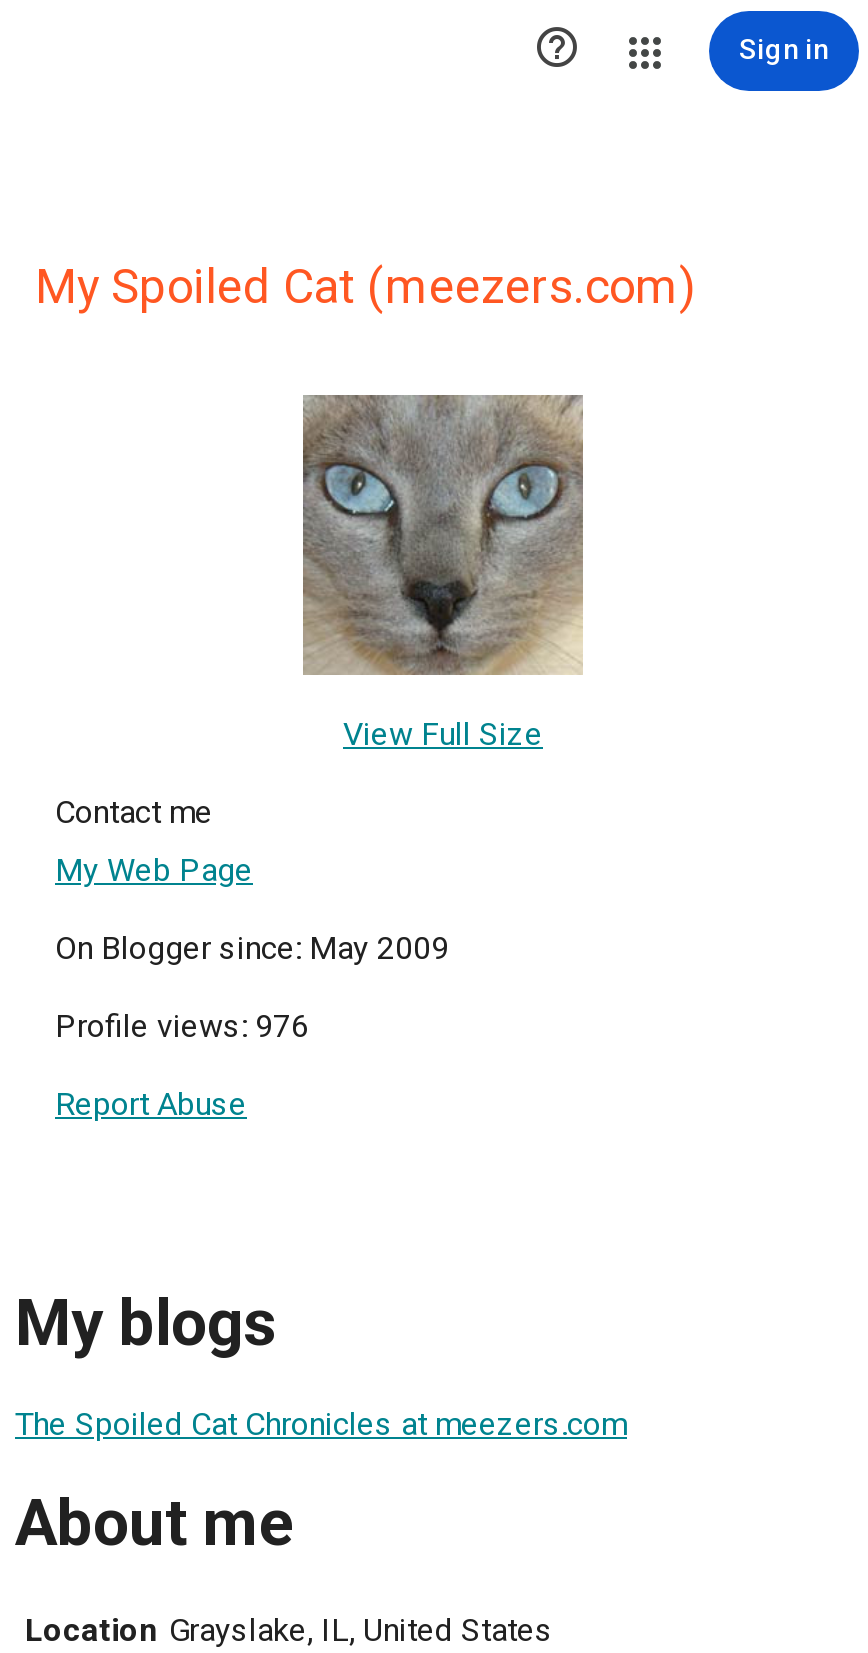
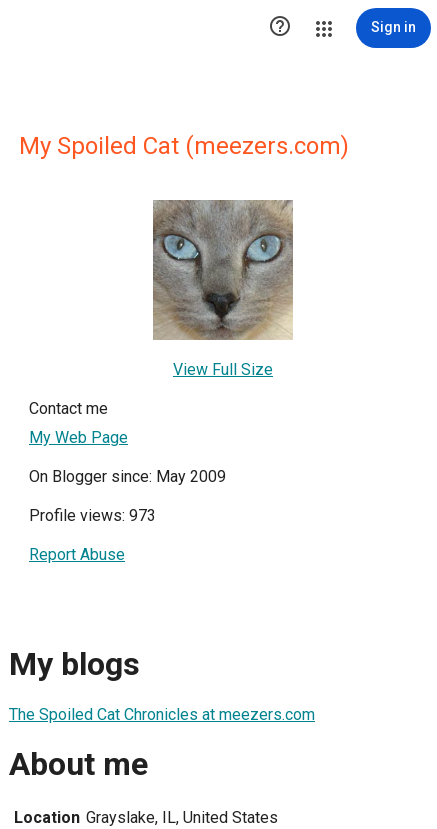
[55,1007,309,1045] Profile views: 976 -> [29,506,156,525] Profile views: 973

